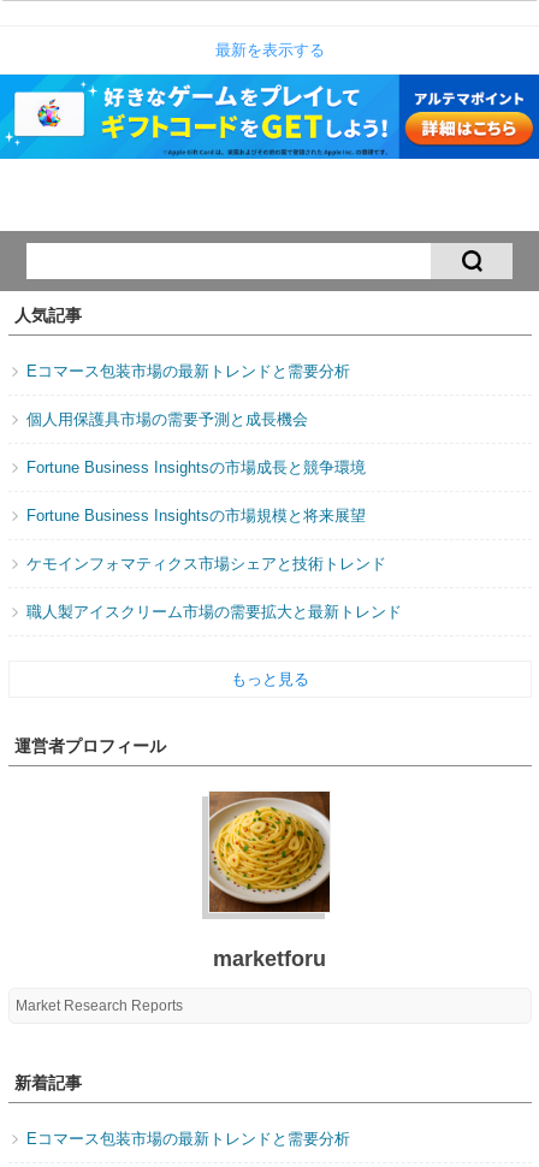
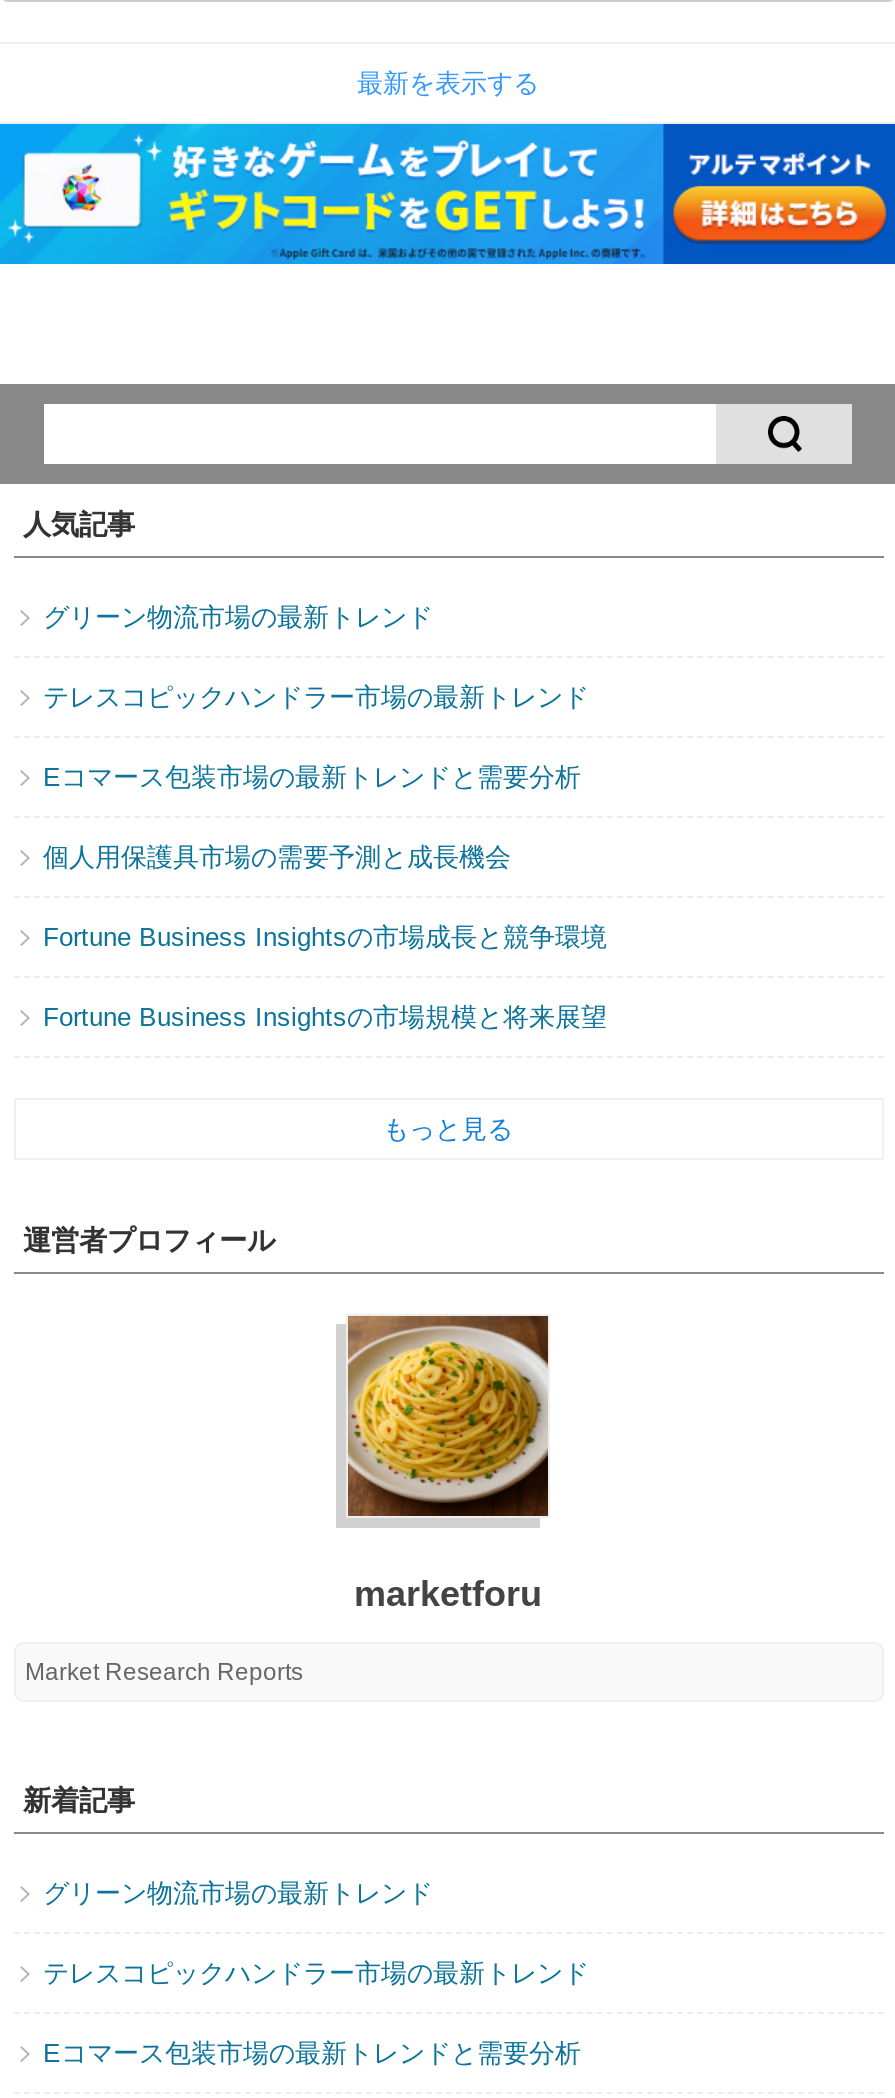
none -> [43,602,589,712] グリーン物流市場の最新トレンド | テレスコピックハンドラー市場の最新トレンド
[26,555,401,621] ケモインフォマティクス市場シェアと技術トレンド | 職人製アイスクリーム市場の需要拡大と最新トレンド -> none
none -> [43,1878,589,1988] グリーン物流市場の最新トレンド | テレスコピックハンドラー市場の最新トレンド

